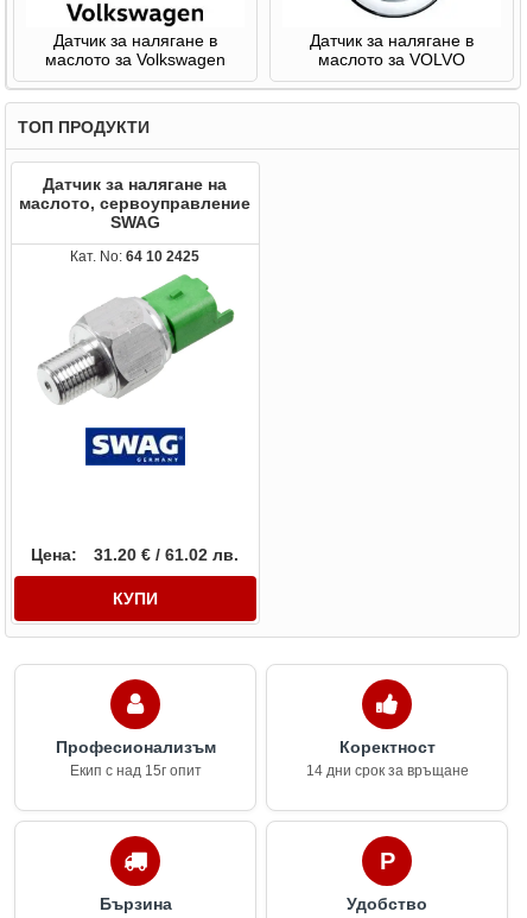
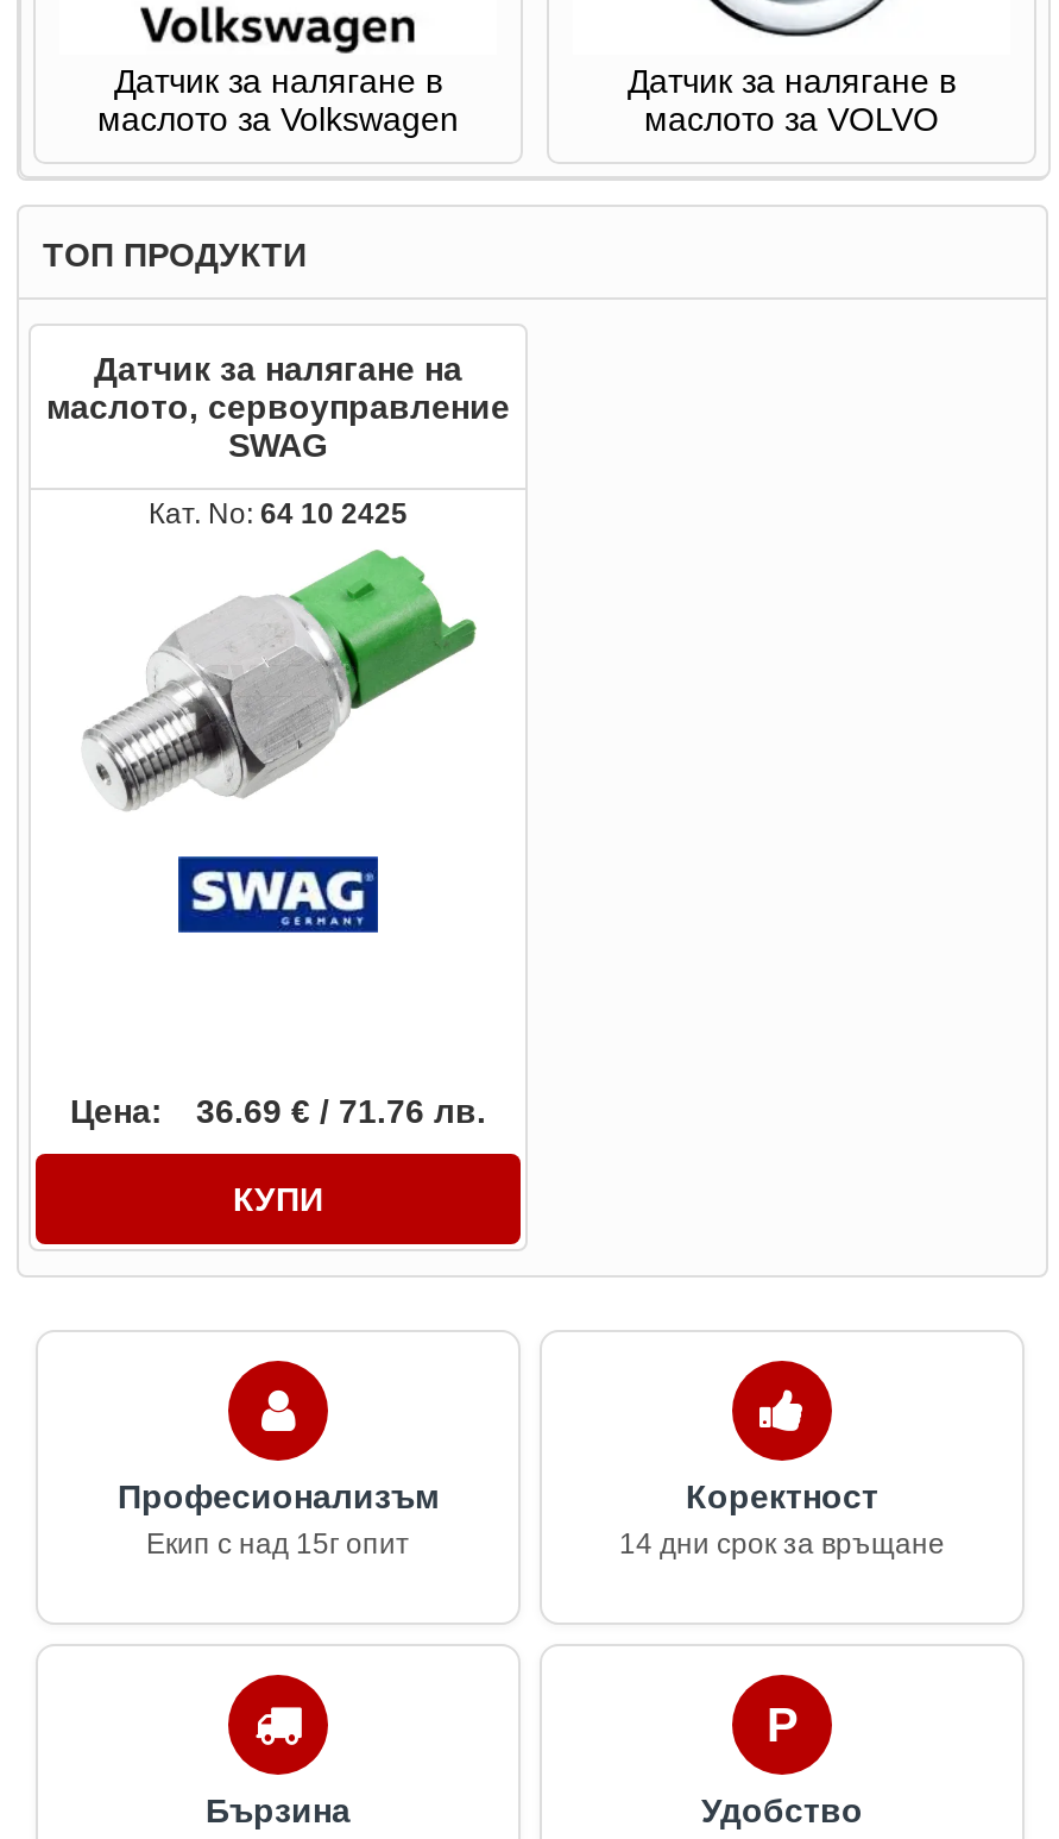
[31,545,239,564] Цена: 31.20 € / 61.02 лв. -> [70,1093,486,1131] Цена: 36.69 € / 71.76 лв.

